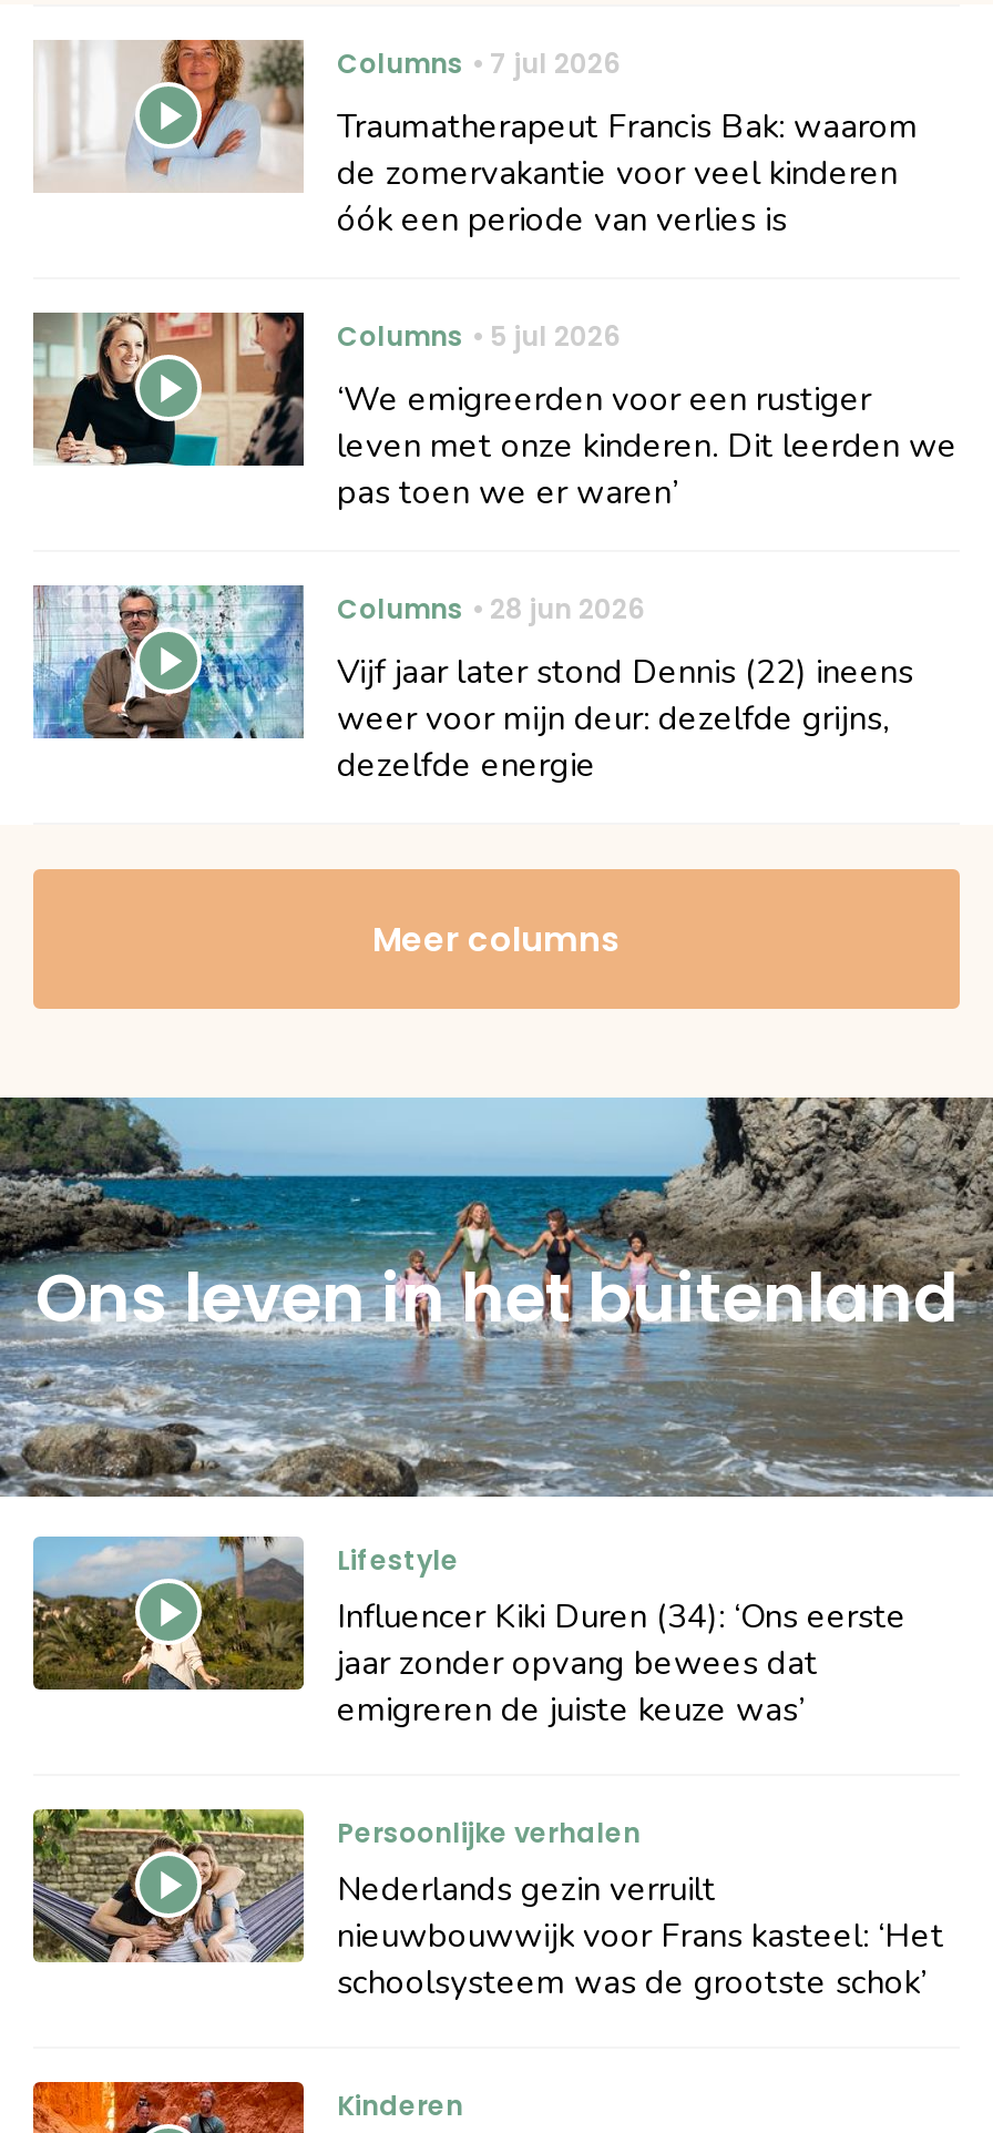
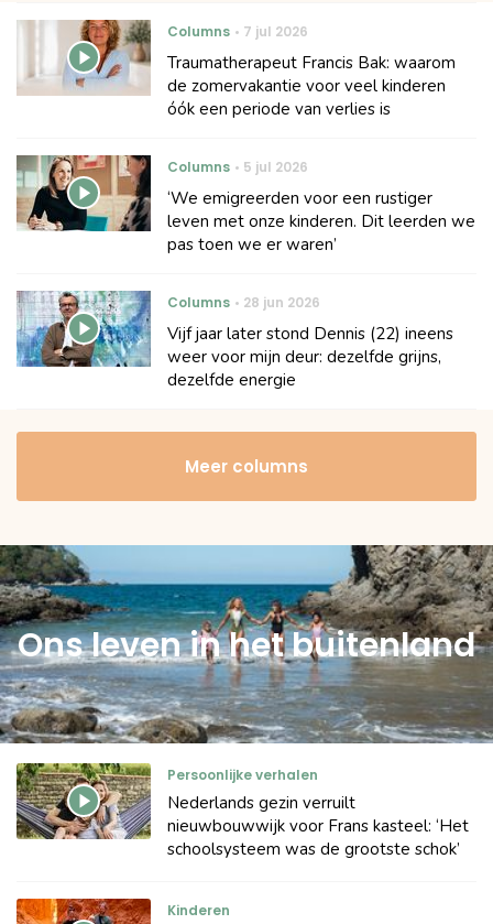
[31,1534,907,1732] [image] | Lifestyle | Influencer Kiki Duren (34): ‘Ons eerste | jaar zonder opvang bewees dat | emigreren de juiste keuze was’ -> none

